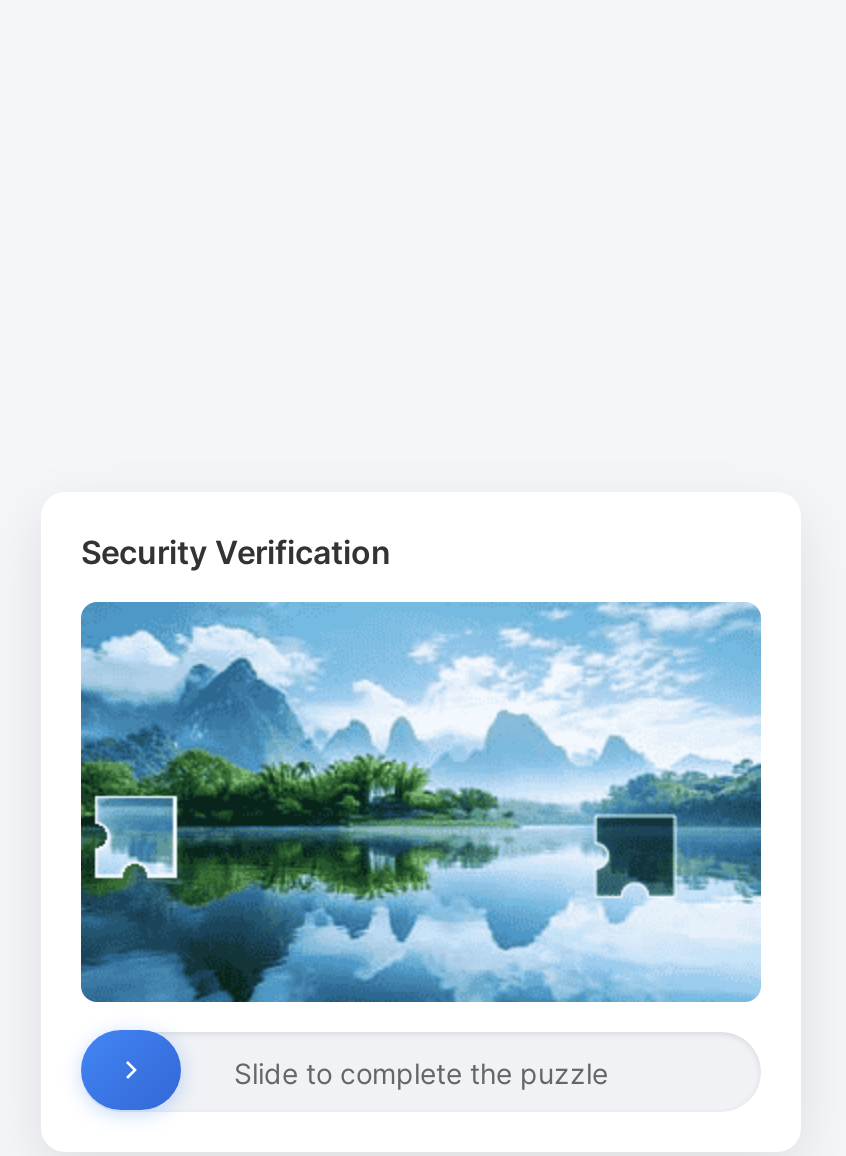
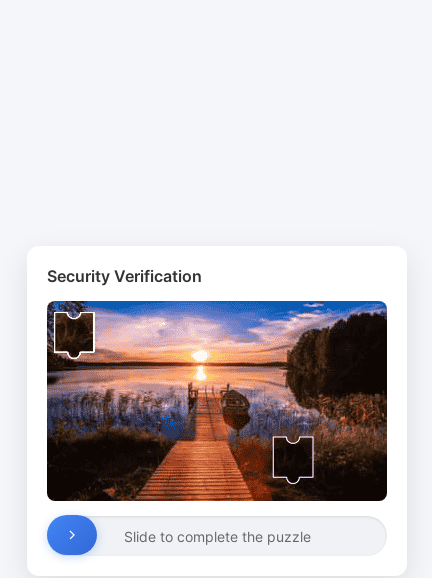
[79,600,763,1004] [image] -> [46,300,388,502] [image]

